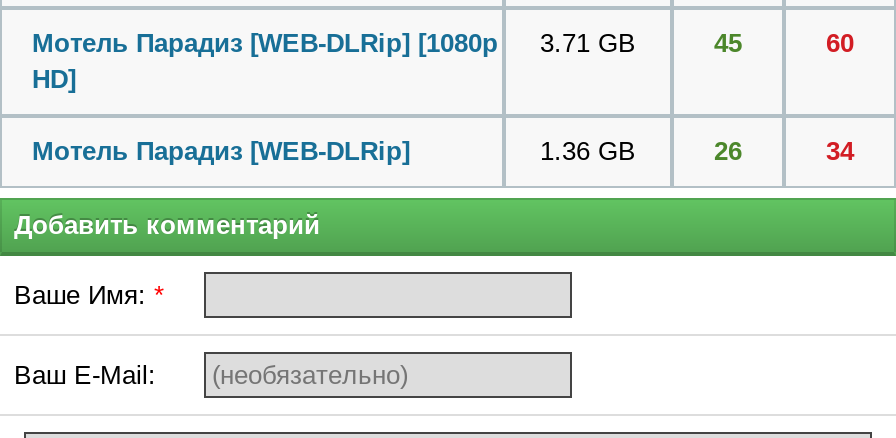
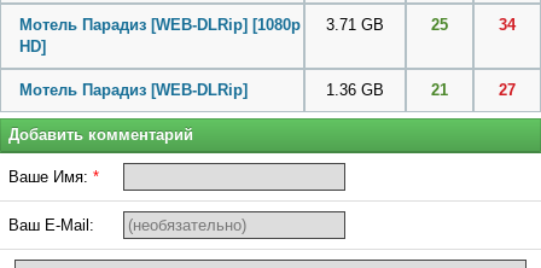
[714,29,742,59] 45 -> [431,16,448,34] 25
[826,29,854,59] 60 -> [499,16,516,34] 34
[714,137,742,167] 26 -> [431,81,448,99] 21
[826,137,854,167] 34 -> [499,81,516,99] 27

